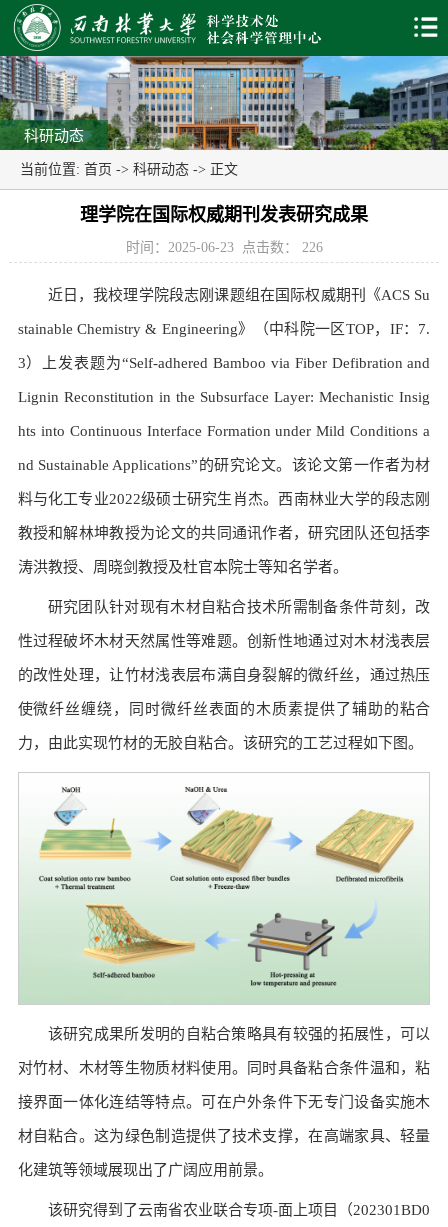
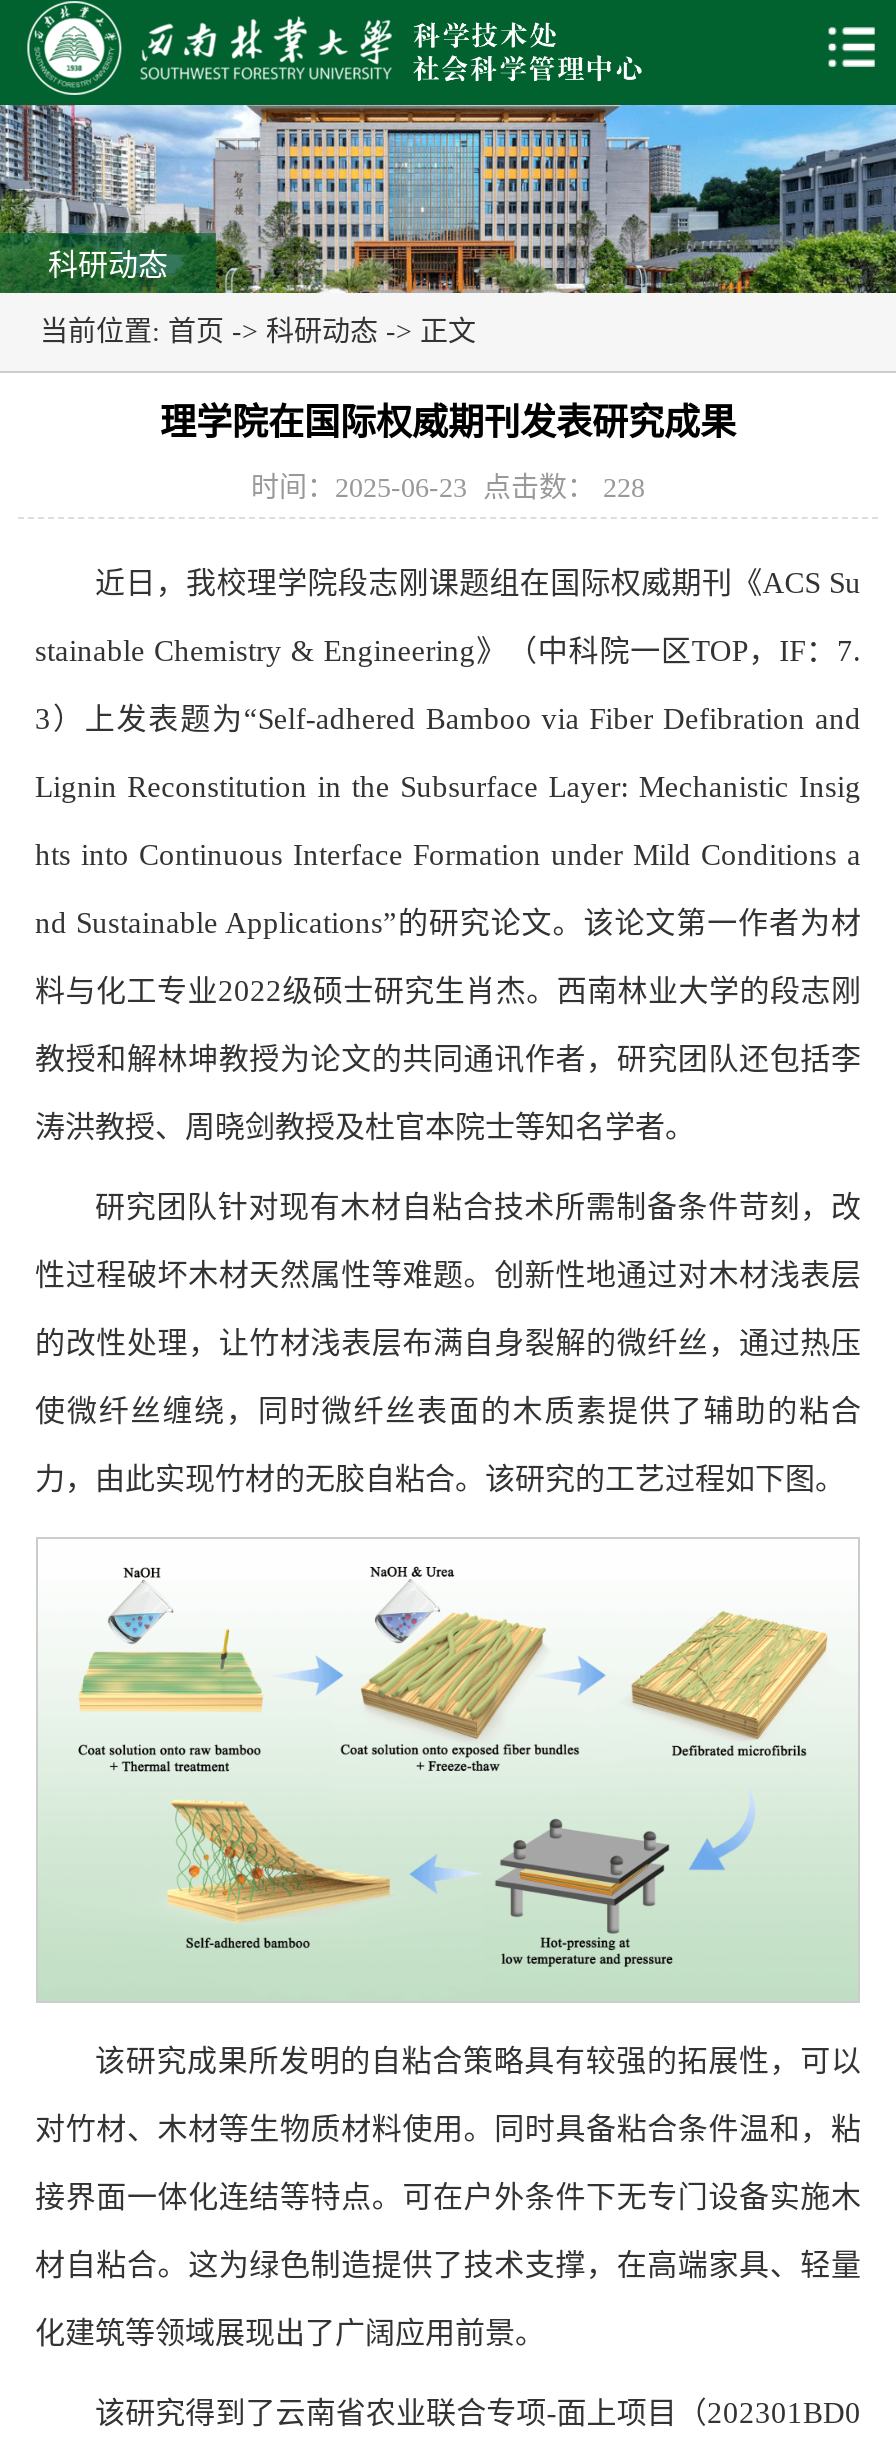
[125,240,322,255] 时间：2025-06-23 点击数：226 -> [251,473,645,503] 时间：2025-06-23 点击数：228

